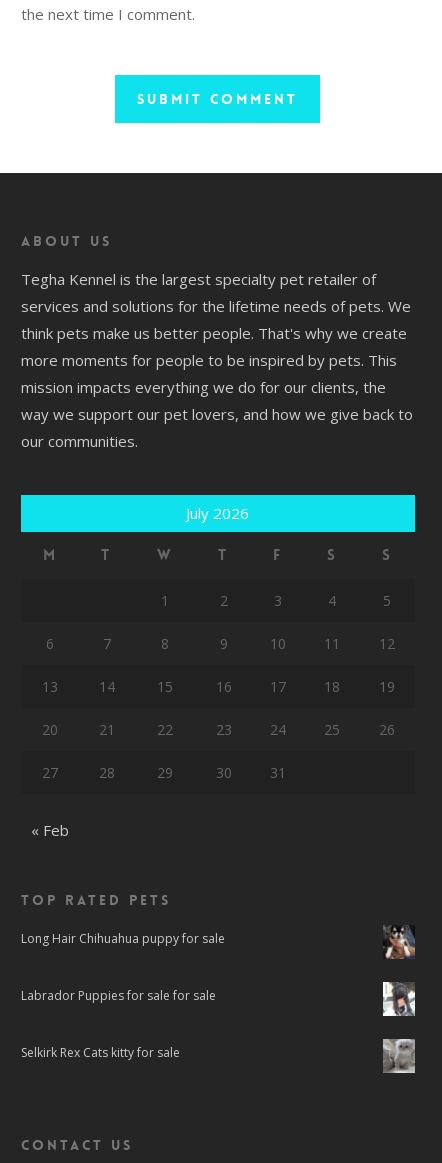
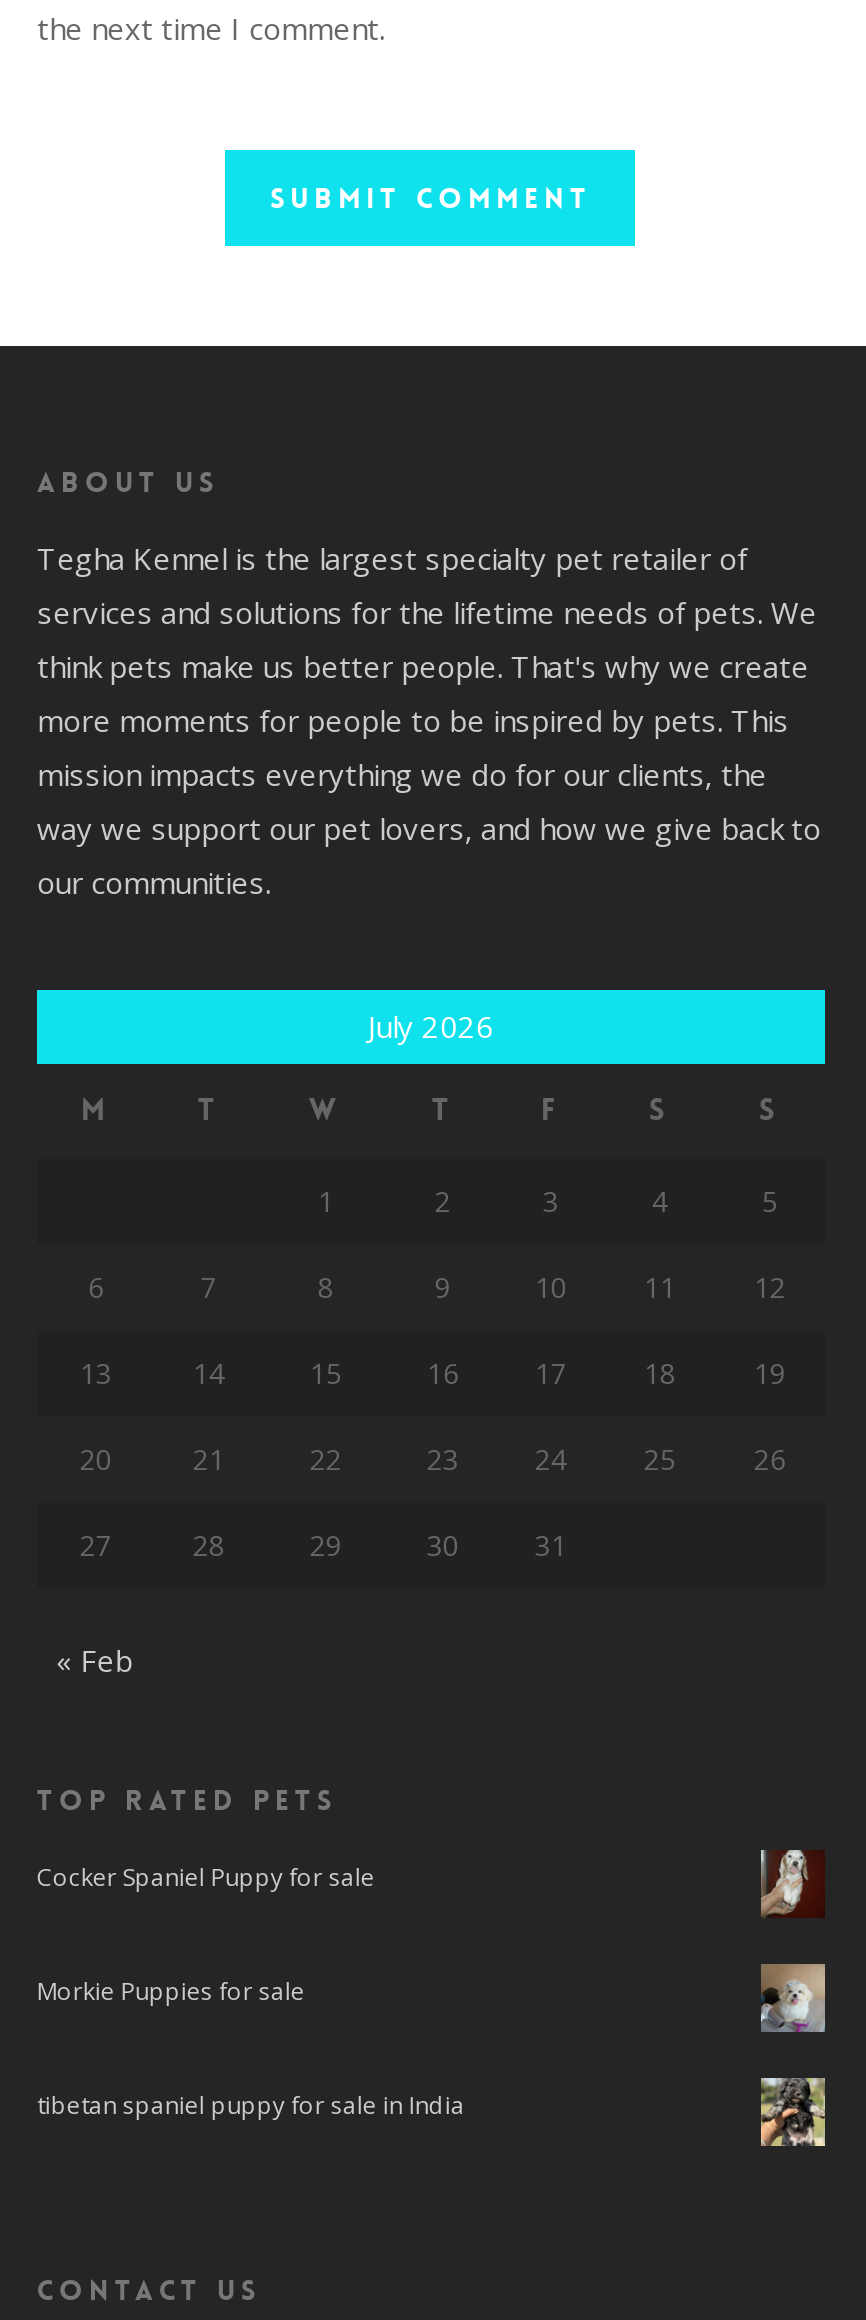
[21,930,225,947] Long Hair Chihuahua puppy for sale -> [37,1860,375,1894] Cocker Spaniel Puppy for sale
[383,925,416,959] [image] -> [759,1848,825,1918] [image]
[21,987,216,1004] Labrador Puppies for sale for sale -> [37,1974,305,2008] Morkie Puppies for sale
[382,982,415,1016] [image] -> [761,1964,825,2030] [image]
[21,1044,180,1061] Selkirk Rex Cats kitty for sale -> [37,2088,465,2122] tibetan spaniel puppy for sale in India
[382,1039,415,1074] [image] -> [761,2078,825,2146] [image]

